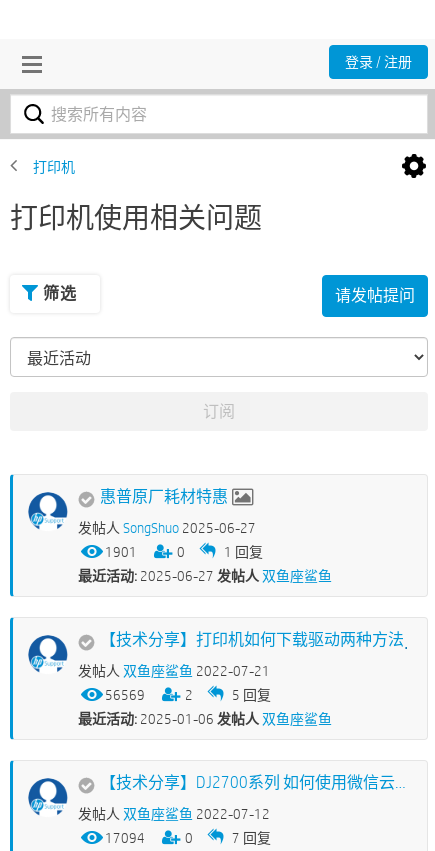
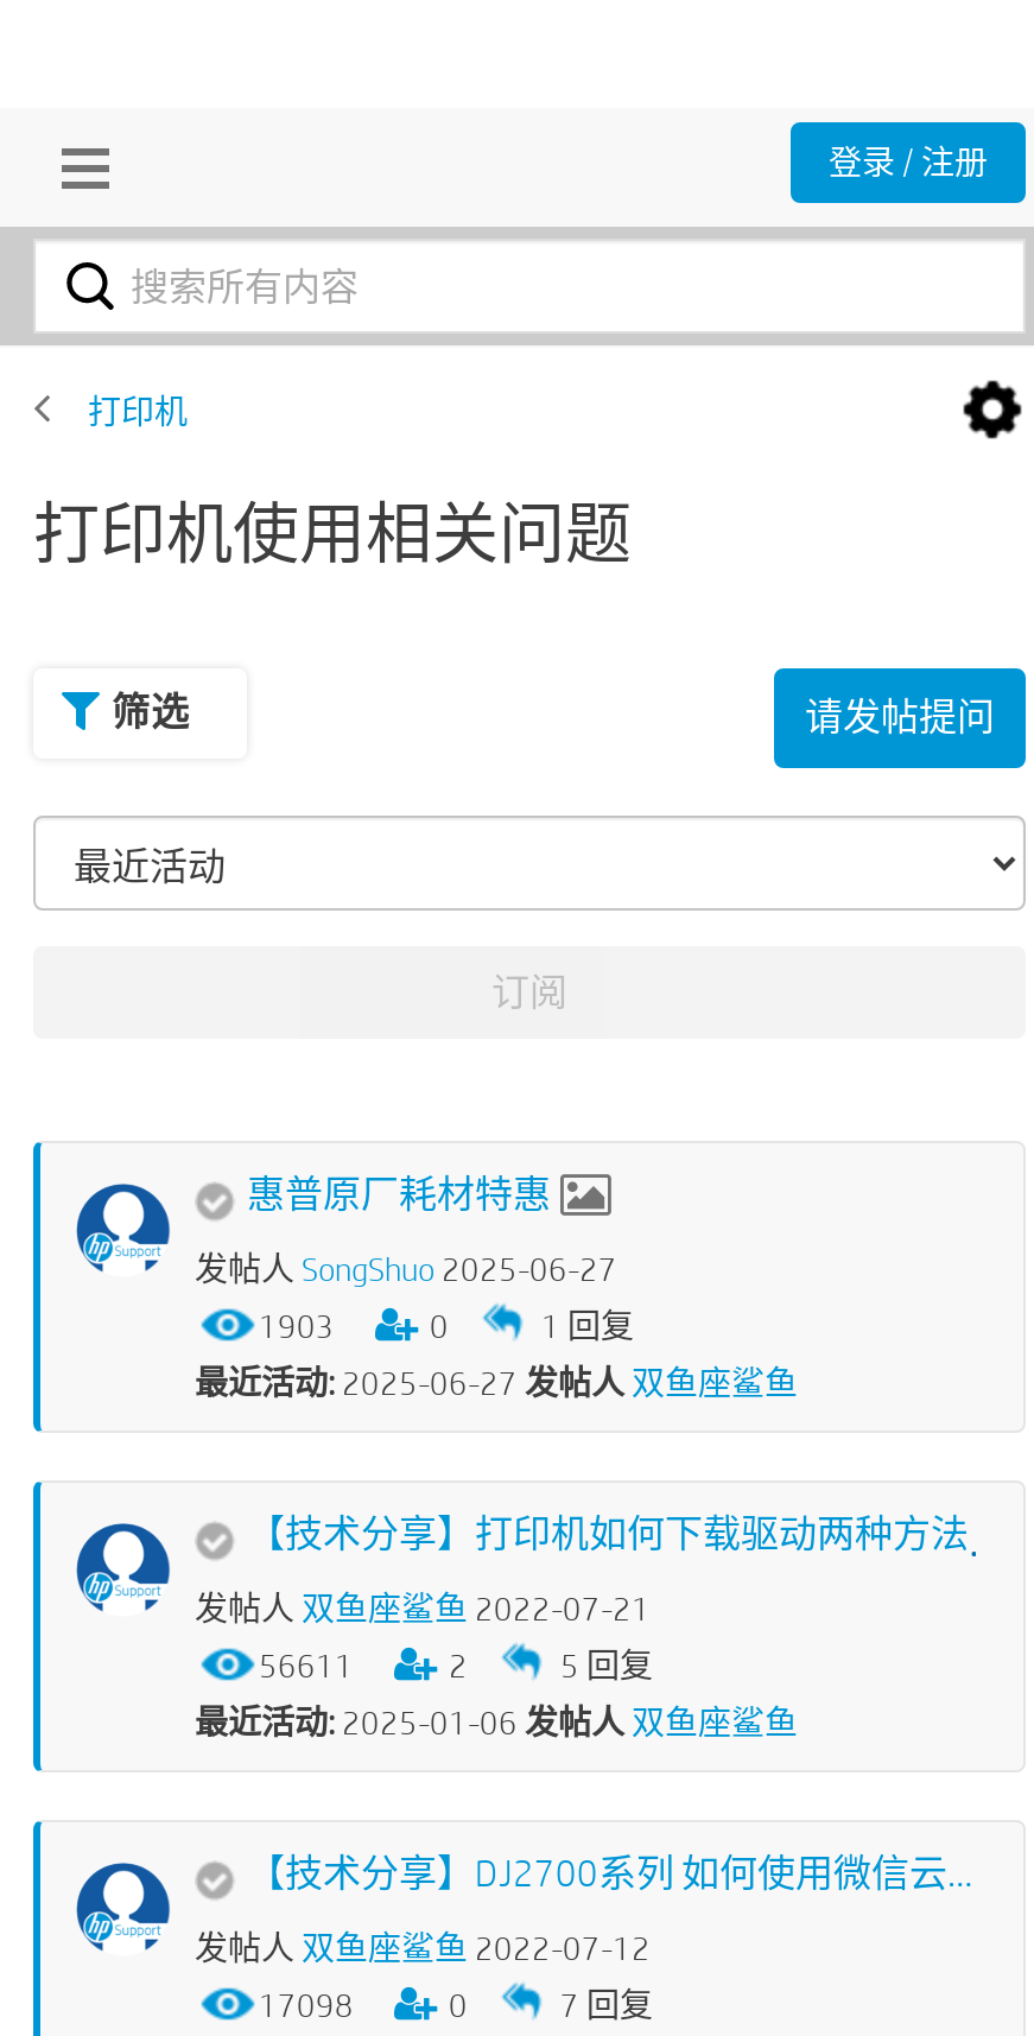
[105,543,137,561] 1901 -> [259,1305,335,1347] 1903
[105,686,145,704] 56569 -> [259,1644,354,1687] 56611
[105,829,145,847] 17094 -> [259,1984,354,2027] 17098

